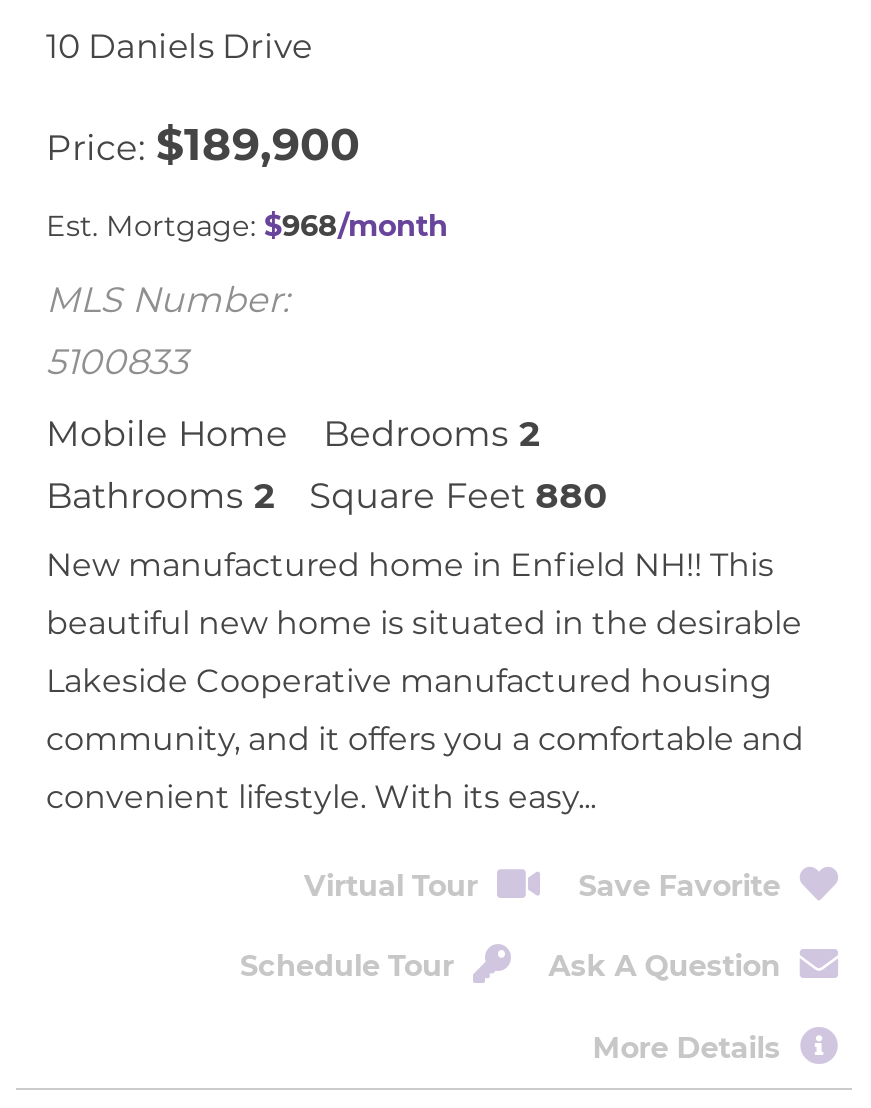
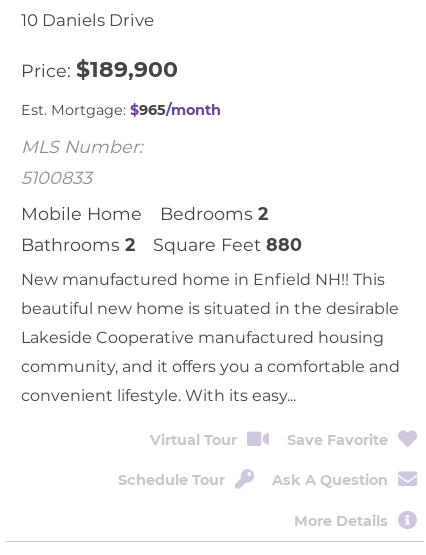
[46,209,448,245] Est. Mortgage: $968/month -> [21,101,221,119] Est. Mortgage: $965/month

